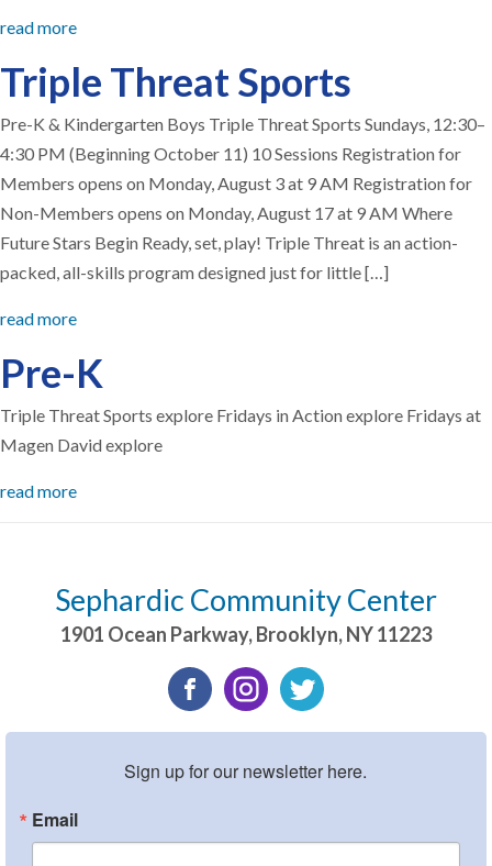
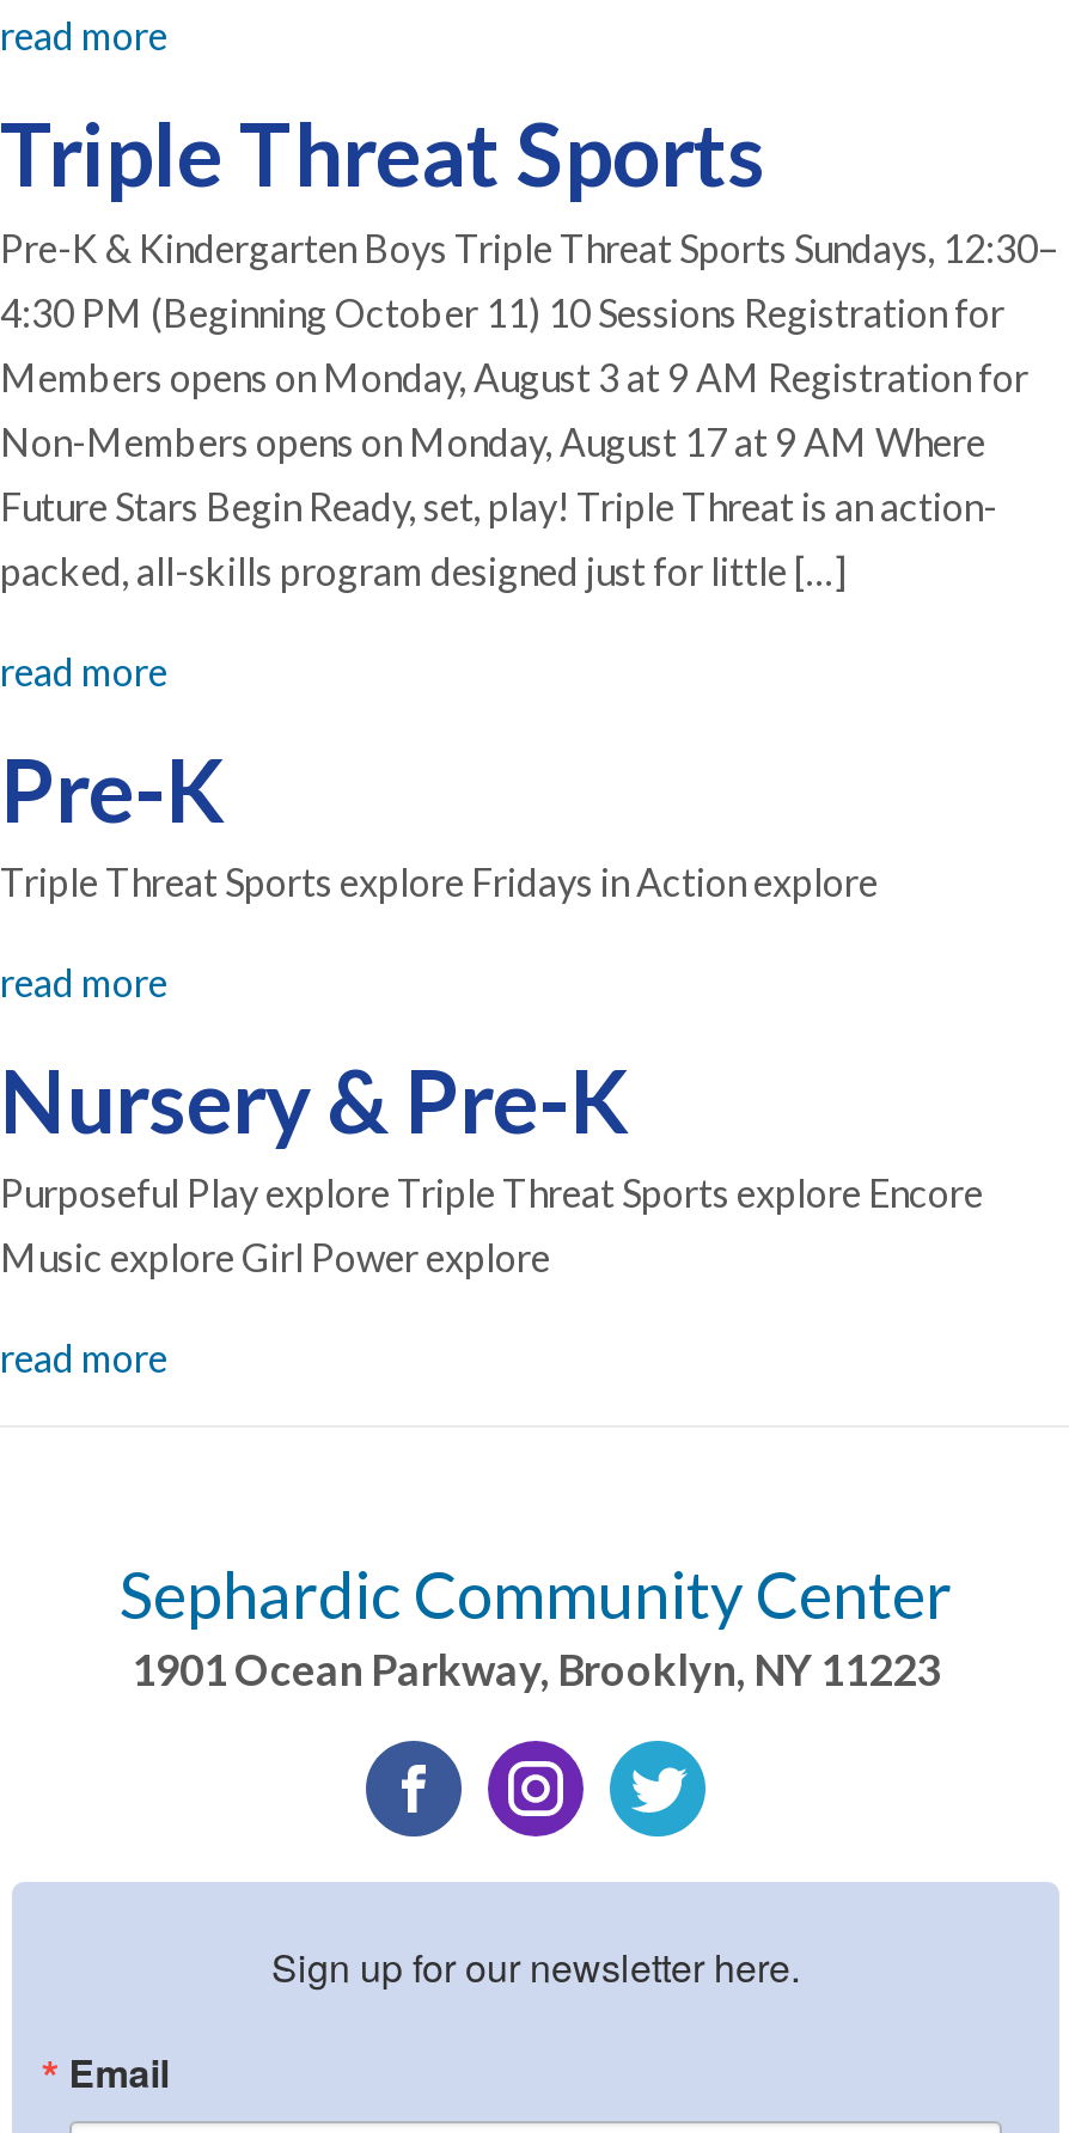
[0,404,481,455] Triple Threat Sports explore Fridays in Action explore Fridays at | Magen David explore -> [0,858,983,1280] Triple Threat Sports explore Fridays in Action explore | read more | Nursery & Pre-K | Purposeful Play explore Triple Threat Sports explore Encore | Music explore Girl Power explore

